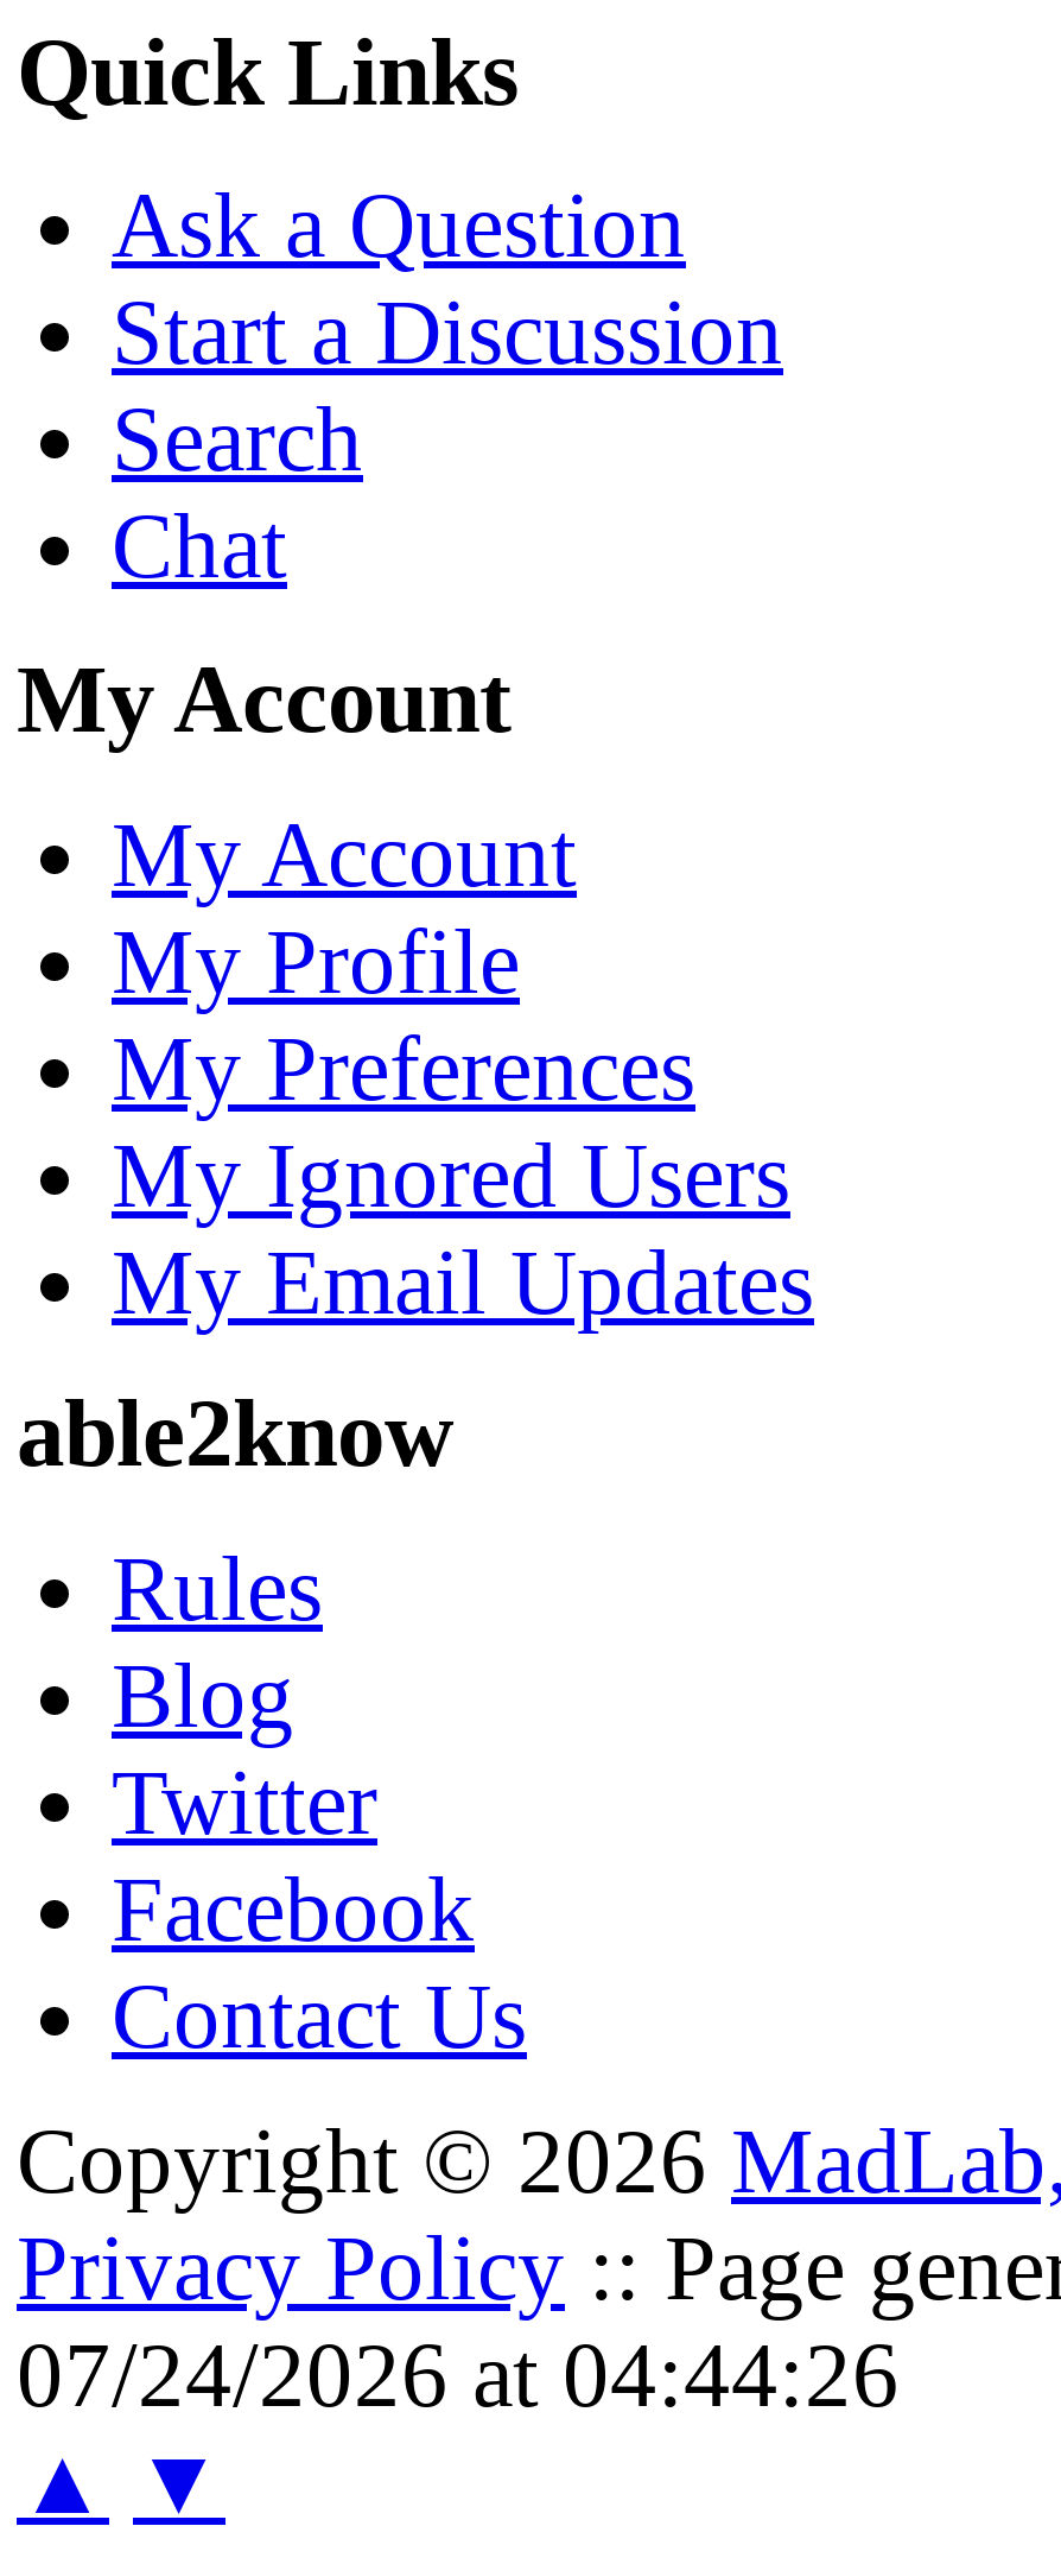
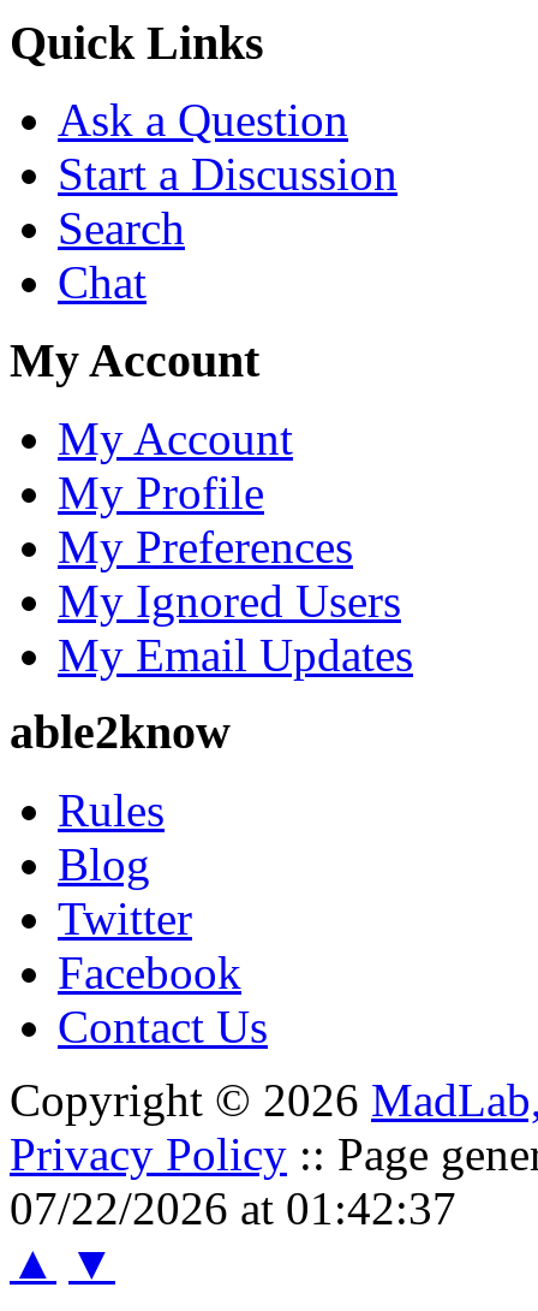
[17,2323,900,2426] 07/24/2026 at 04:44:26 -> [10,1183,456,1234] 07/22/2026 at 01:42:37

